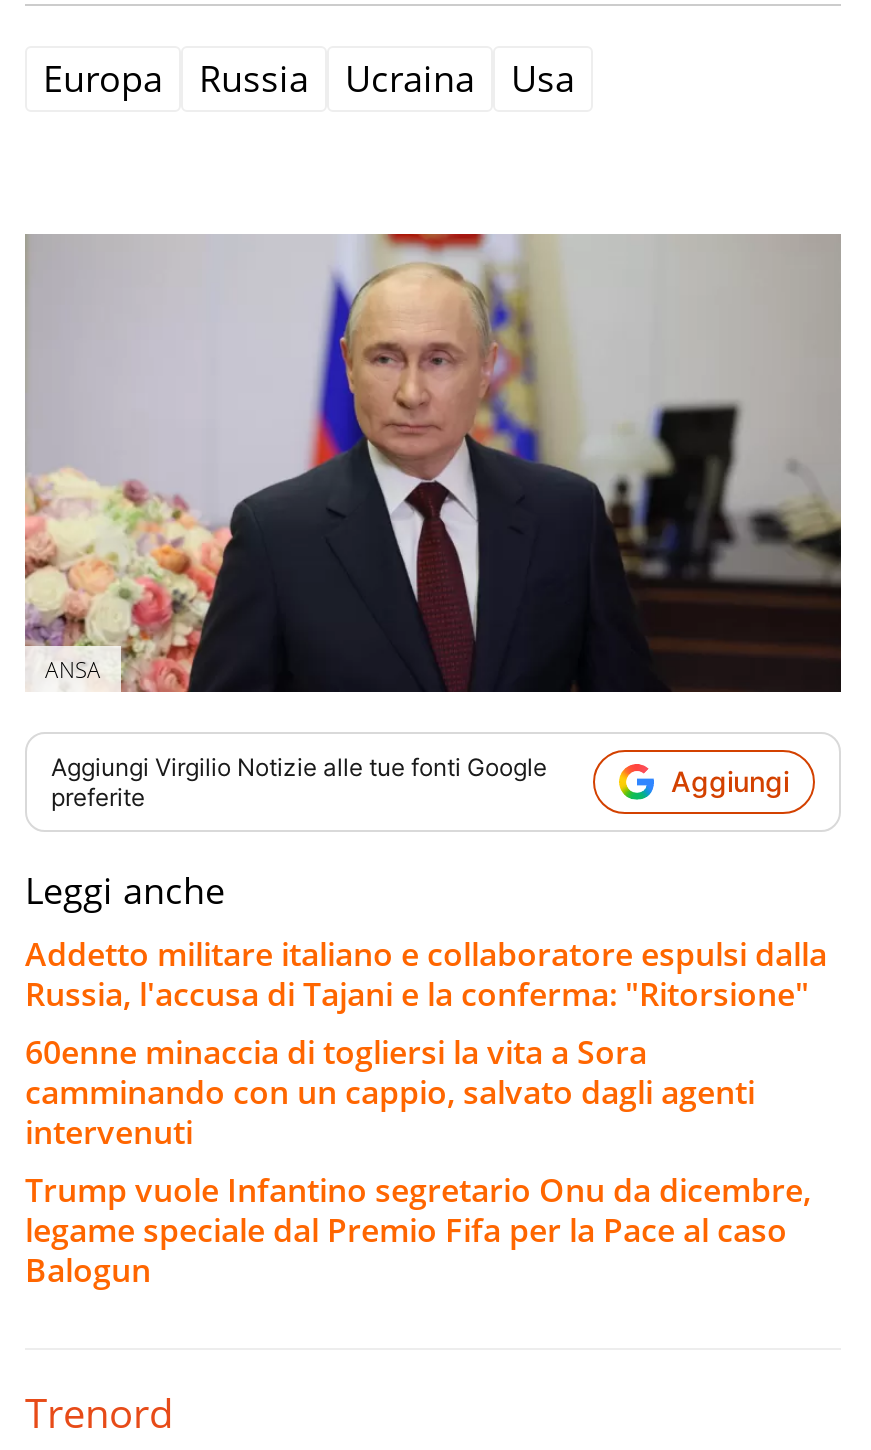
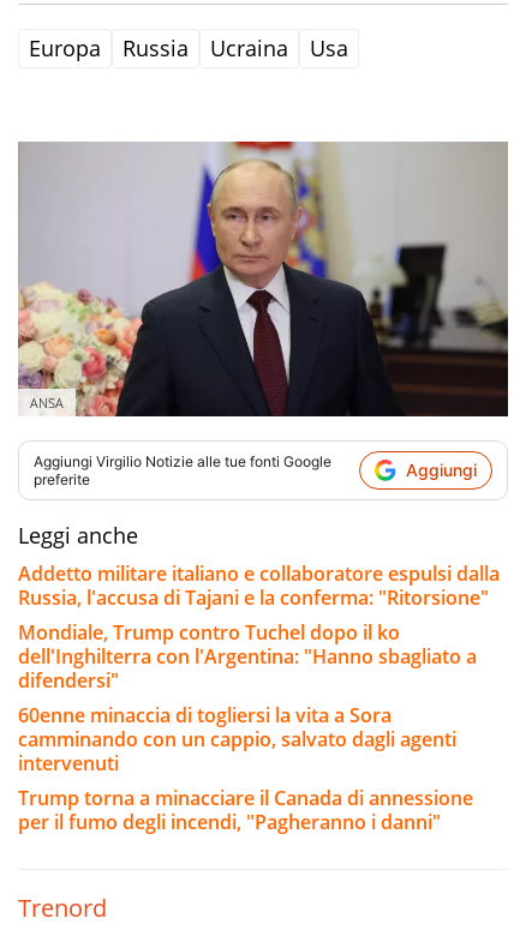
none -> [18,619,477,694] Mondiale, Trump contro Tuchel dopo il ko | dell'Inghilterra con l'Argentina: "Hanno sbagliato a | difendersi"
moved [25,1030,755,1154] -> [18,702,456,776]: 60enne minaccia di togliersi la vita a Sora | camminando con un cappio, salvato dagli agenti | intervenuti
[25,1168,811,1292] Trump vuole Infantino segretario Onu da dicembre, | legame speciale dal Premio Fifa per la Pace al caso | Balogun -> [18,785,473,835] Trump torna a minacciare il Canada di annessione | per il fumo degli incendi, "Pagheranno i danni"

